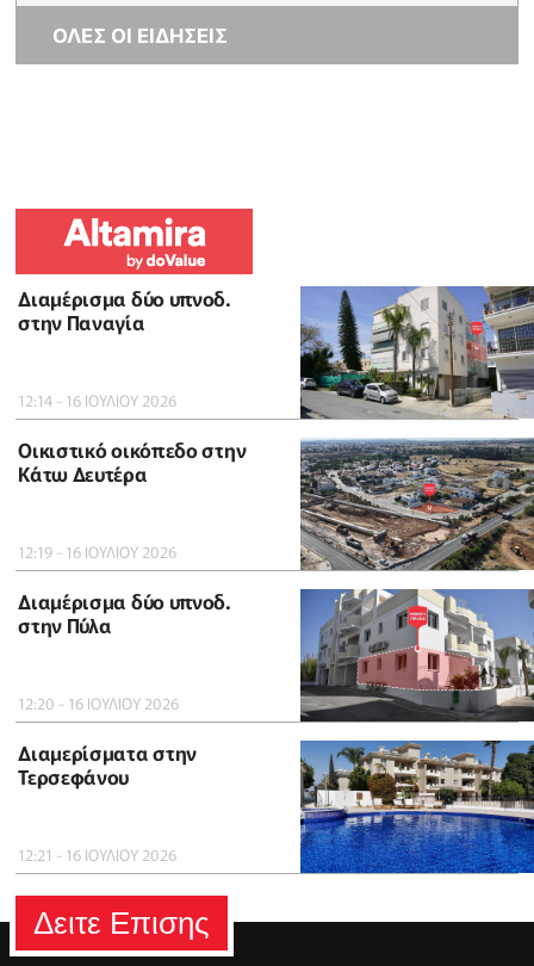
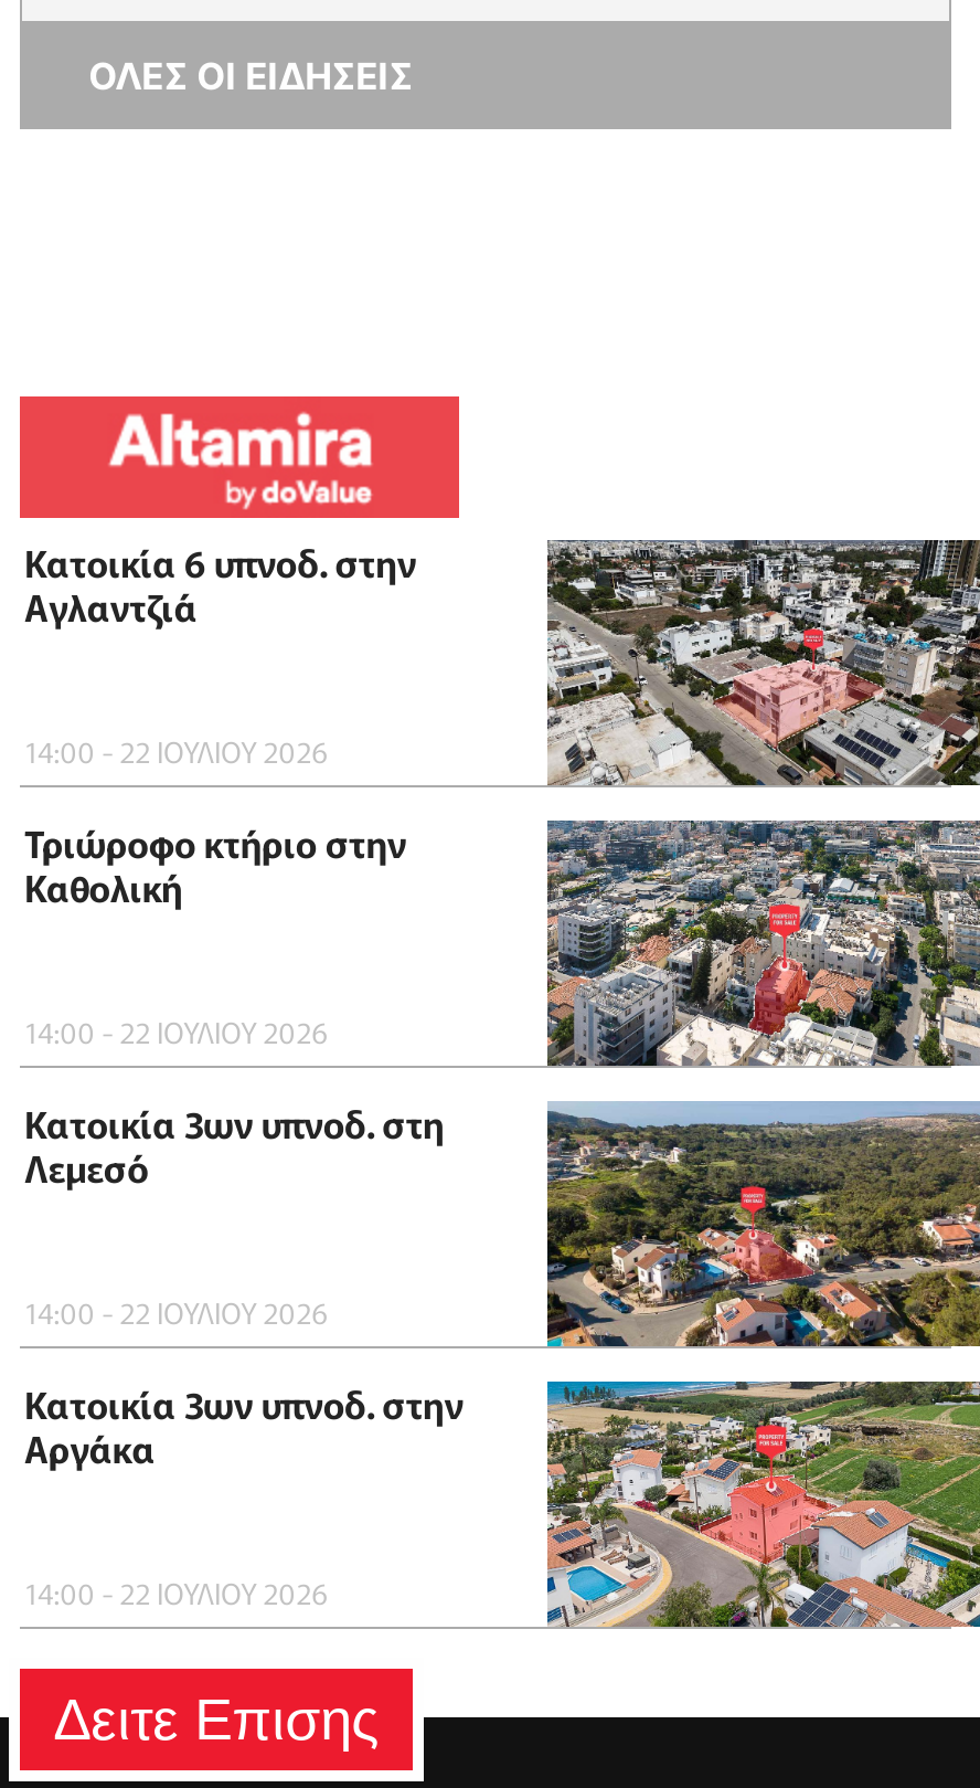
[18,284,230,336] Διαμέρισμα δύο υπνοδ. | στην Παναγία -> [24,536,416,633] Κατοικία 6 υπνοδ. στην | Αγλαντζιά
[299,285,530,420] [image] -> [545,538,973,787] [image]
[18,389,177,411] 12:14 - 16 ΙΟΥΛΙΟΥ 2026 -> [24,730,327,772] 14:00 - 22 ΙΟΥΛΙΟΥ 2026
[18,435,246,488] Οικιστικό οικόπεδο στην | Κάτω Δευτέρα -> [24,816,406,913] Τριώροφο κτήριο στην | Καθολική
[300,438,530,571] [image] -> [547,821,973,1068] [image]
[18,540,177,563] 12:19 - 16 ΙΟΥΛΙΟΥ 2026 -> [24,1010,327,1052] 14:00 - 22 ΙΟΥΛΙΟΥ 2026
[18,587,230,639] Διαμέρισμα δύο υπνοδ. | στην Πύλα -> [24,1096,444,1193] Κατοικία 3ων υπνοδ. στη | Λεμεσό
[299,589,530,723] [image] -> [545,1101,973,1348] [image]
[18,691,179,714] 12:20 - 16 ΙΟΥΛΙΟΥ 2026 -> [24,1290,327,1332] 14:00 - 22 ΙΟΥΛΙΟΥ 2026
[18,738,197,790] Διαμερίσματα στην | Τερσεφάνου -> [24,1377,463,1474] Κατοικία 3ων υπνοδ. στην | Αργάκα
[299,739,530,874] [image] -> [545,1379,973,1629] [image]
[18,843,177,865] 12:21 - 16 ΙΟΥΛΙΟΥ 2026 -> [24,1571,327,1613] 14:00 - 22 ΙΟΥΛΙΟΥ 2026

